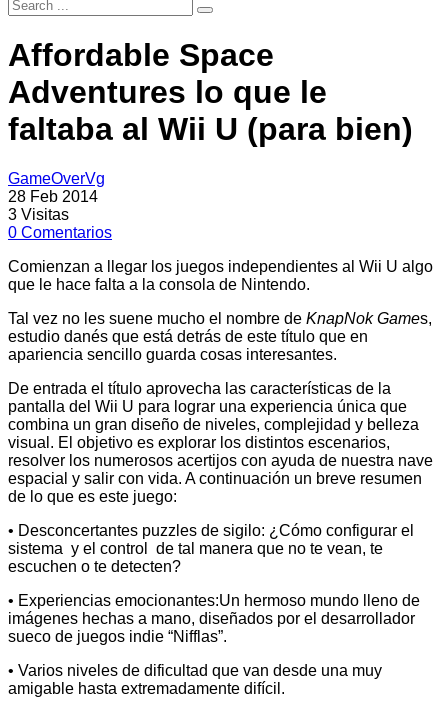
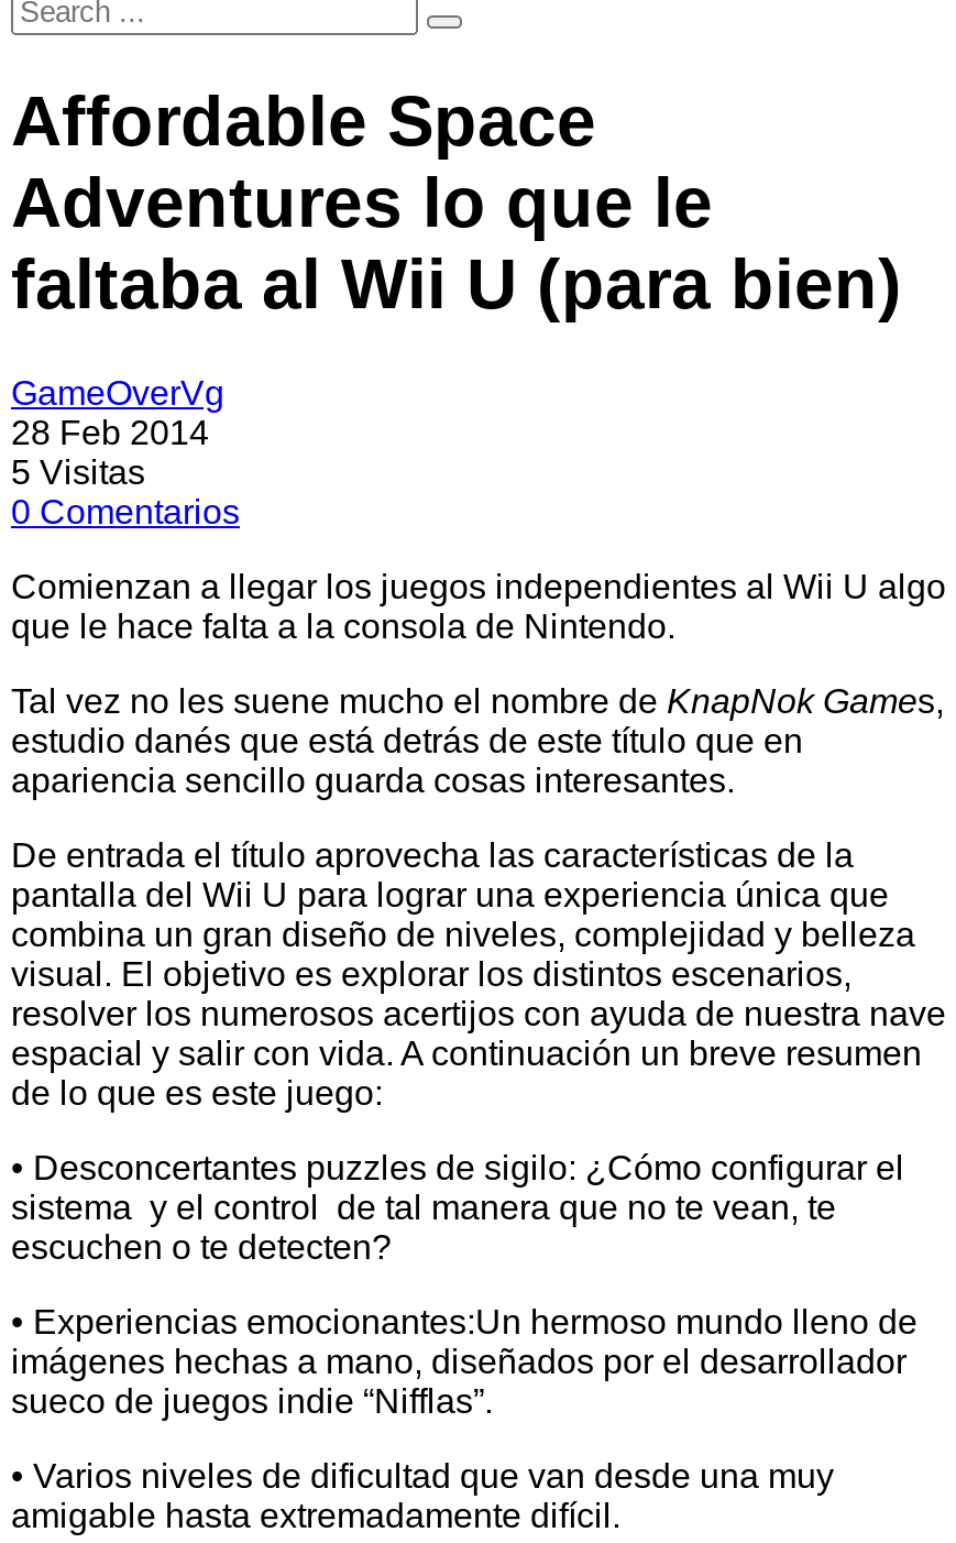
[8,206,69,223] 3 Visitas -> [11,453,145,490] 5 Visitas

